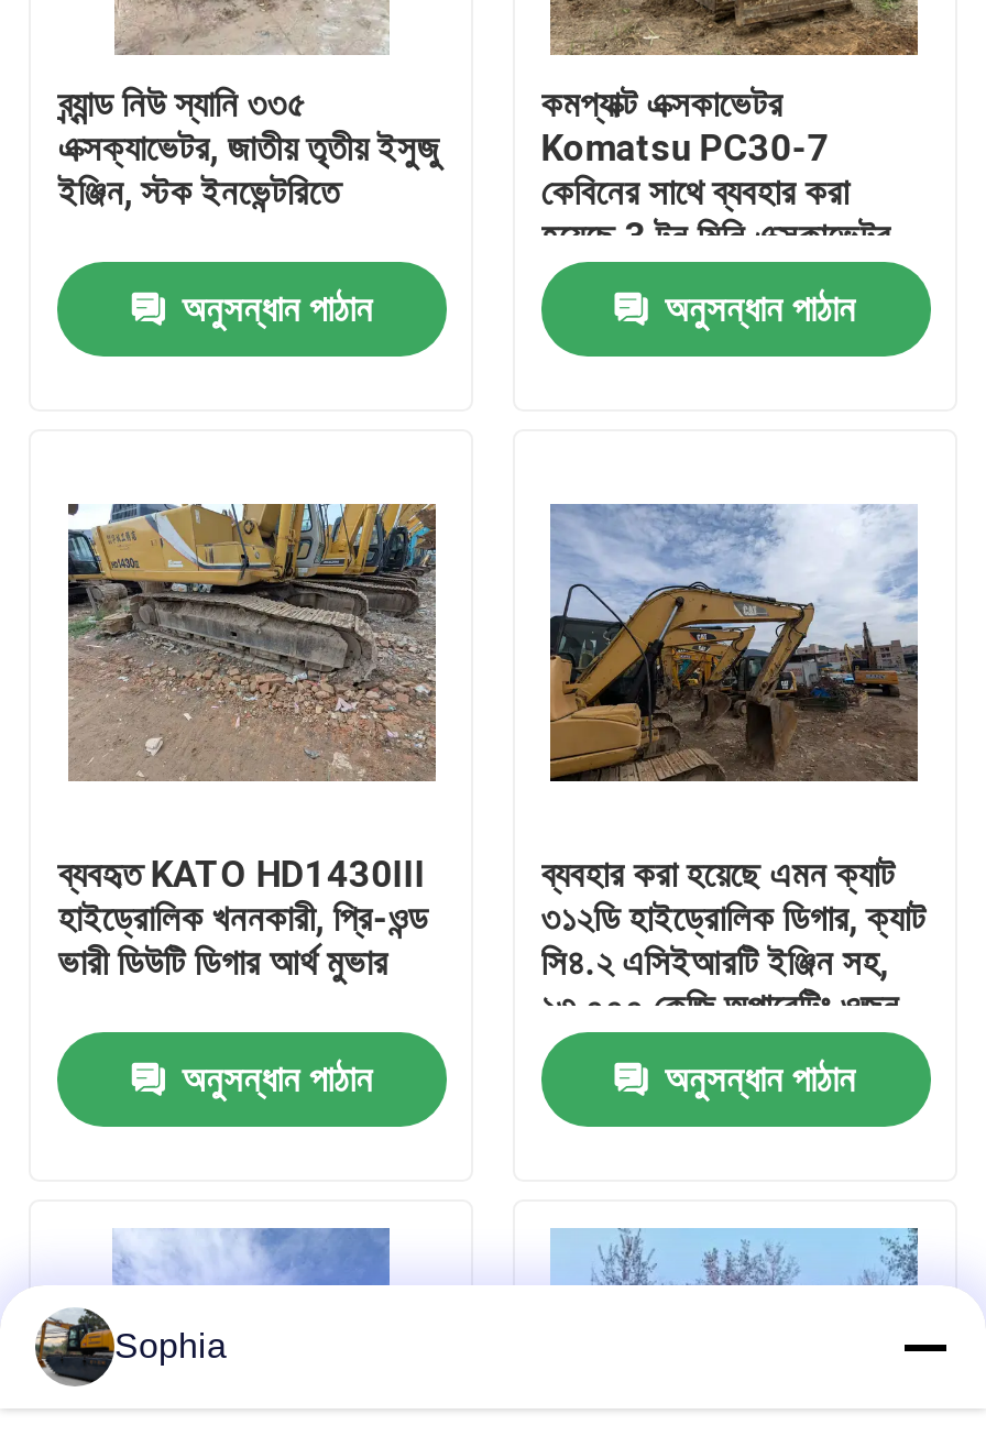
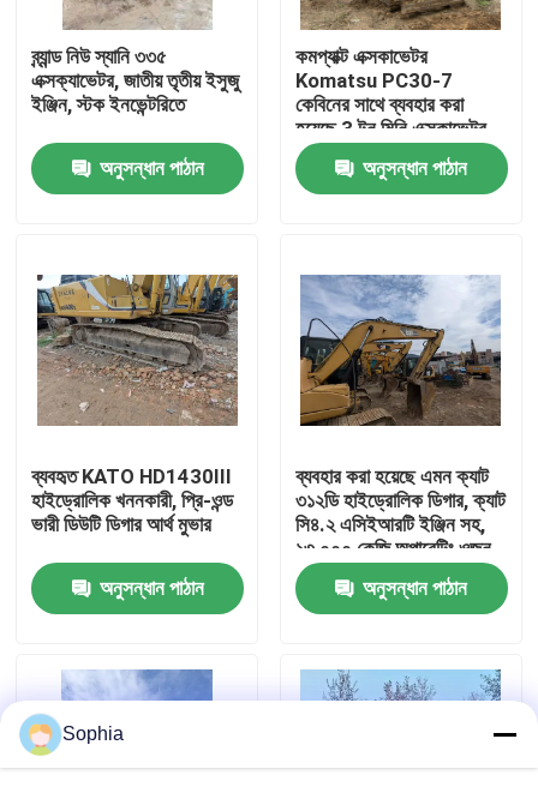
[33,1307,108,1386] [image] -> [19,714,59,756] [image]

